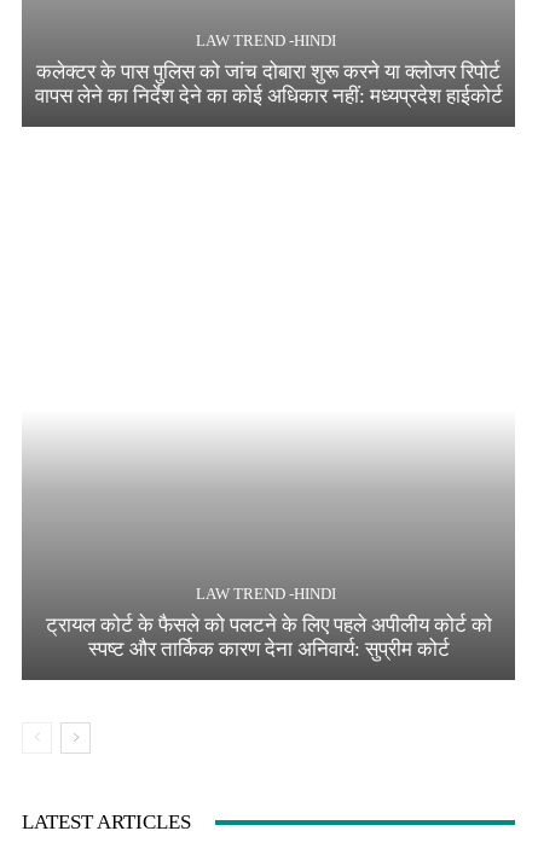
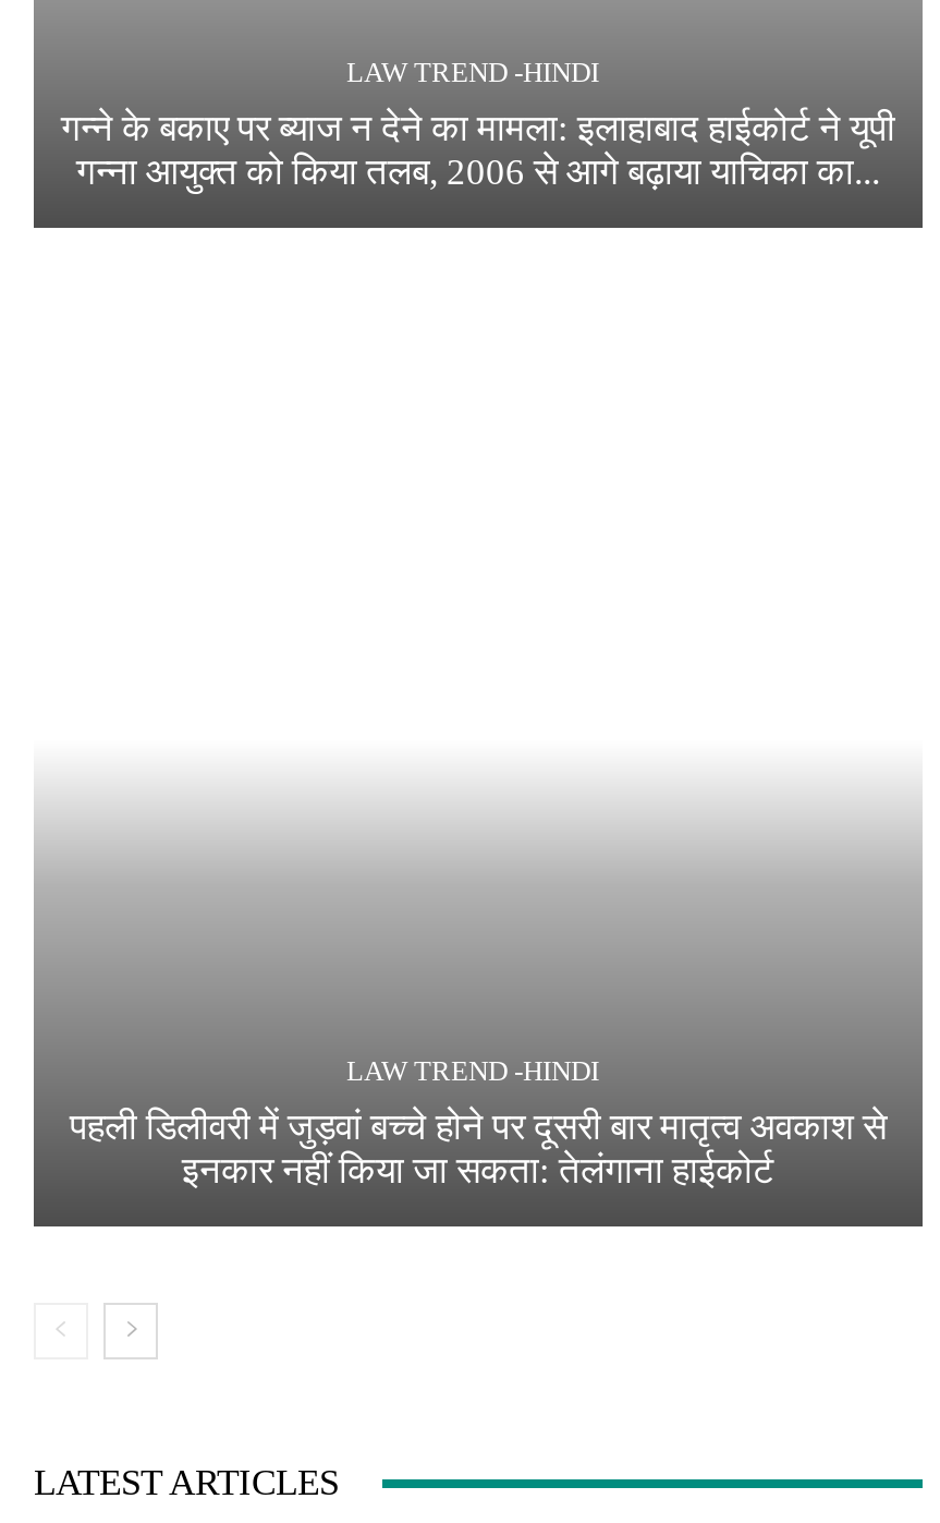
[34,60,502,107] कलेक्टर के पास पुलिस को जांच दोबारा शुरू करने या क्लोजर रिपोर्ट | वापस लेने का निर्देश देने का कोई अधिकार नहीं: मध्यप्रदेश हाईकोर्ट -> [61,107,895,192] गन्ने के बकाए पर ब्याज न देने का मामला: इलाहाबाद हाईकोर्ट ने यूपी | गन्ना आयुक्त को किया तलब, 2006 से आगे बढ़ाया याचिका का...
[45,614,491,661] ट्रायल कोर्ट के फैसले को पलटने के लिए पहले अपीलीय कोर्ट को | स्पष्ट और तार्किक कारण देना अनिवार्य: सुप्रीम कोर्ट -> [70,1107,887,1192] पहली डिलीवरी में जुड़वां बच्चे होने पर दूसरी बार मातृत्व अवकाश से | इनकार नहीं किया जा सकता: तेलंगाना हाईकोर्ट

